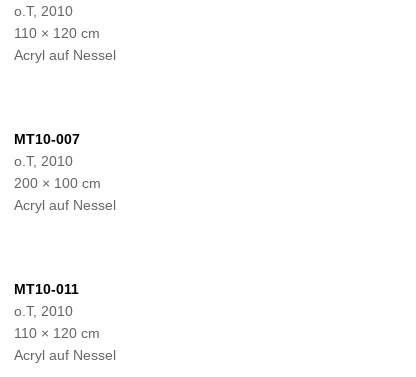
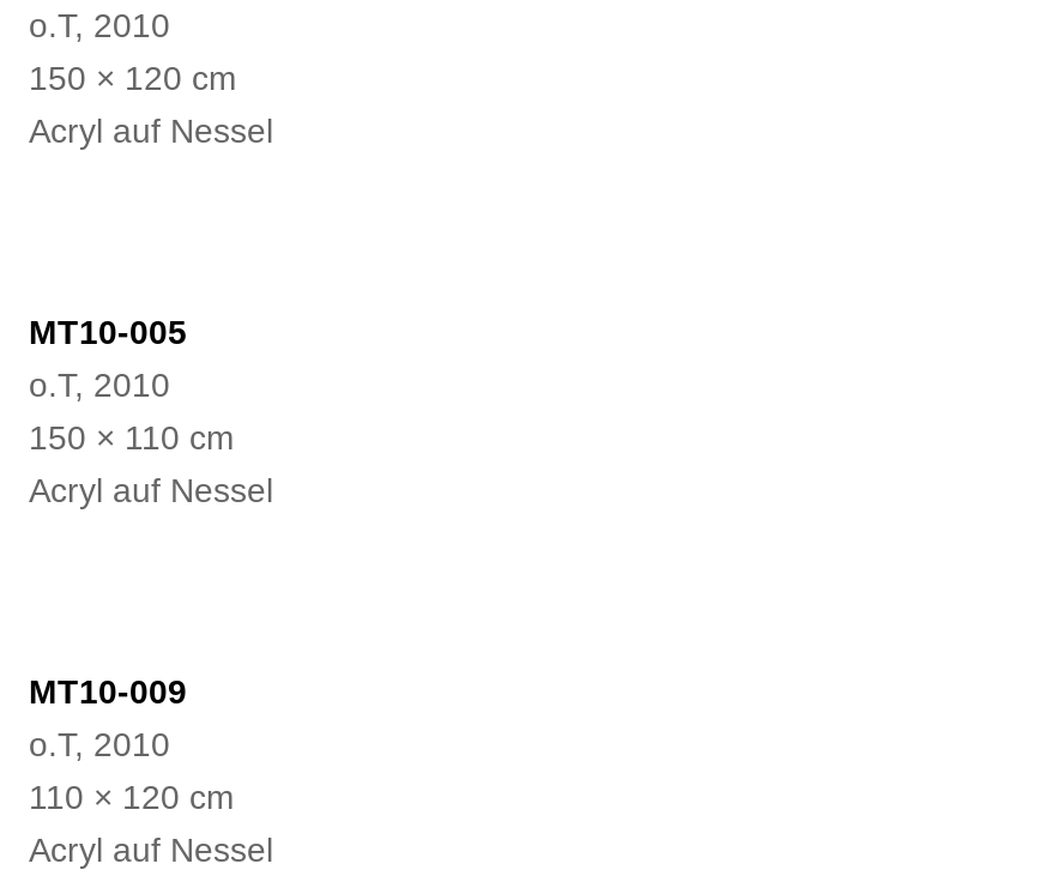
[14,25,100,41] 110 × 120 cm -> [29,60,237,98] 150 × 120 cm
[14,131,80,147] MT10-007 -> [29,314,187,352] MT10-005
[14,175,101,191] 200 × 100 cm -> [29,419,235,458] 150 × 110 cm
[14,281,79,297] MT10-011 -> [29,673,187,712] MT10-009

